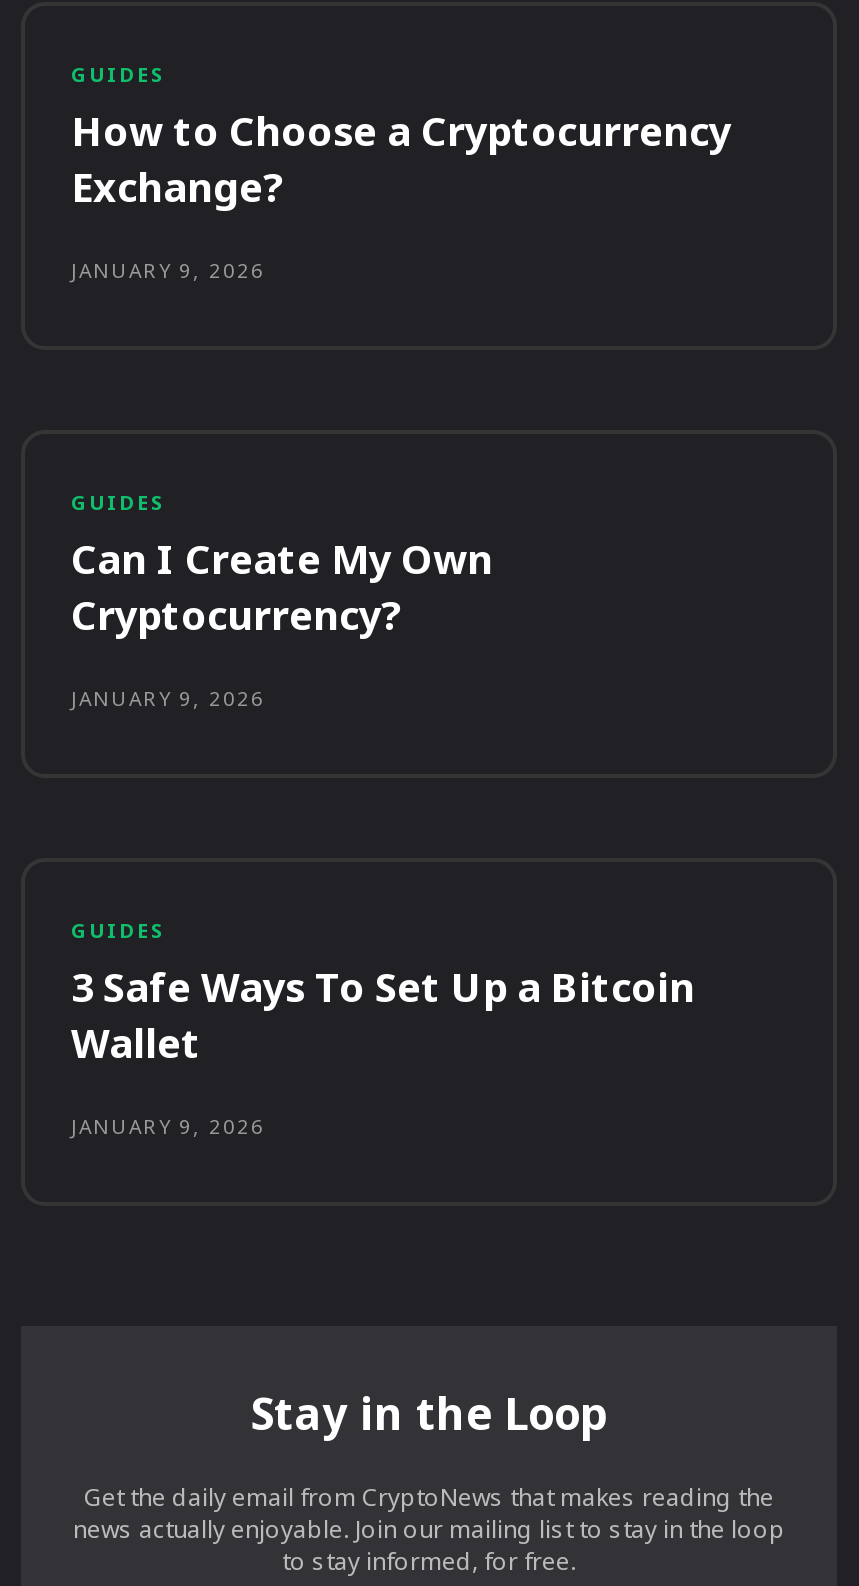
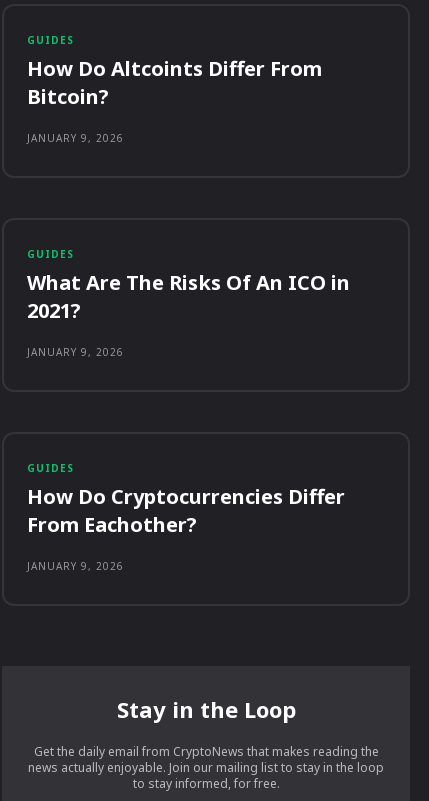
[71,103,731,213] How to Choose a Cryptocurrency | Exchange? -> [27,55,322,110] How Do Altcoints Differ From | Bitcoin?
[71,531,493,641] Can I Create My Own | Cryptocurrency? -> [27,269,350,324] What Are The Risks Of An ICO in | 2021?
[71,959,695,1069] 3 Safe Ways To Set Up a Bitcoin | Wallet -> [27,483,345,538] How Do Cryptocurrencies Differ | From Eachother?

